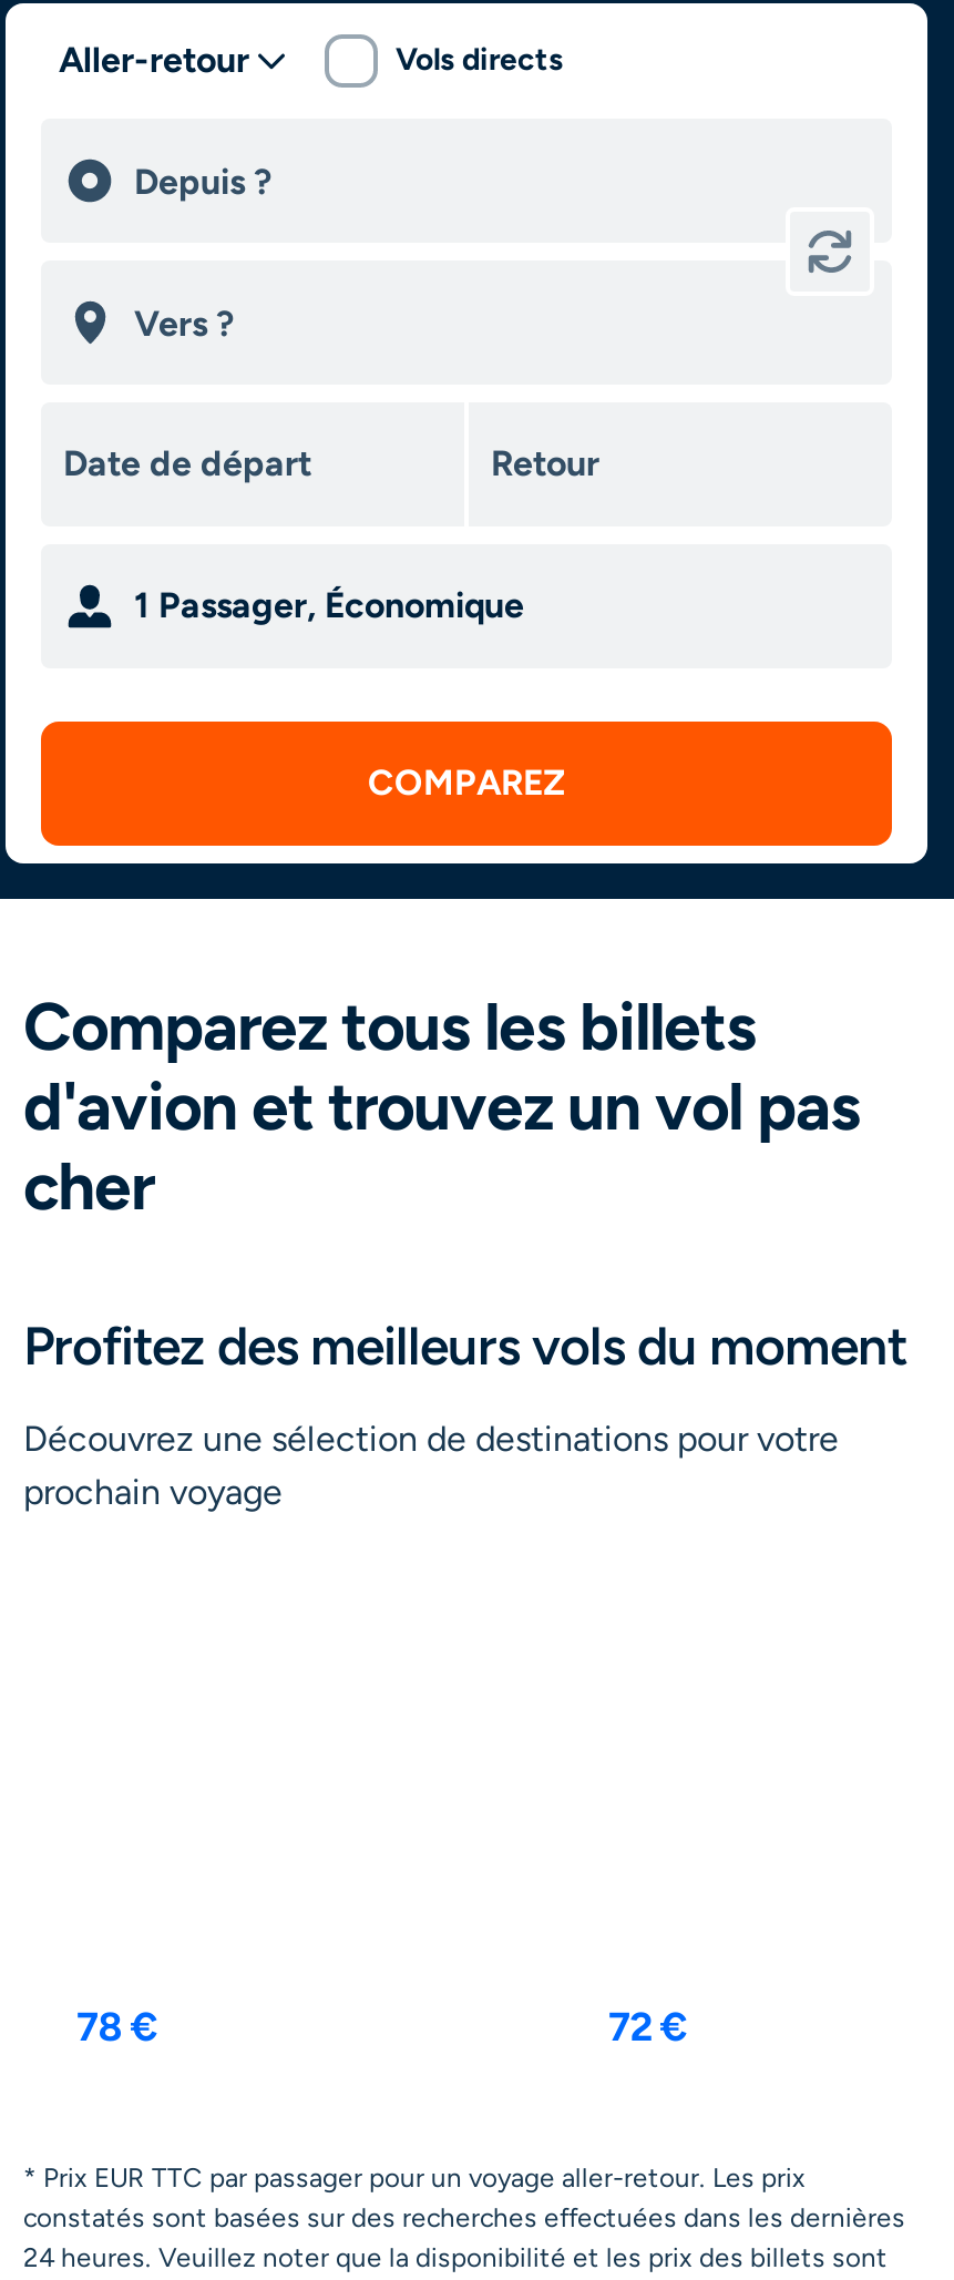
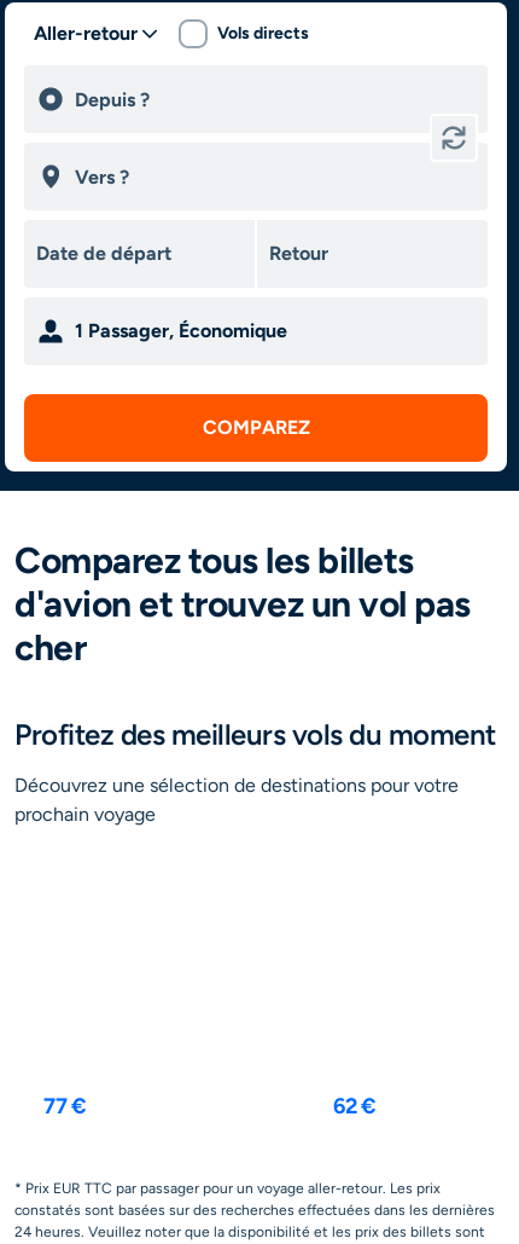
[76,2003,158,2052] 78 € -> [43,1093,87,1119] 77 €
[608,2003,688,2052] 72 € -> [333,1093,377,1119] 62 €

